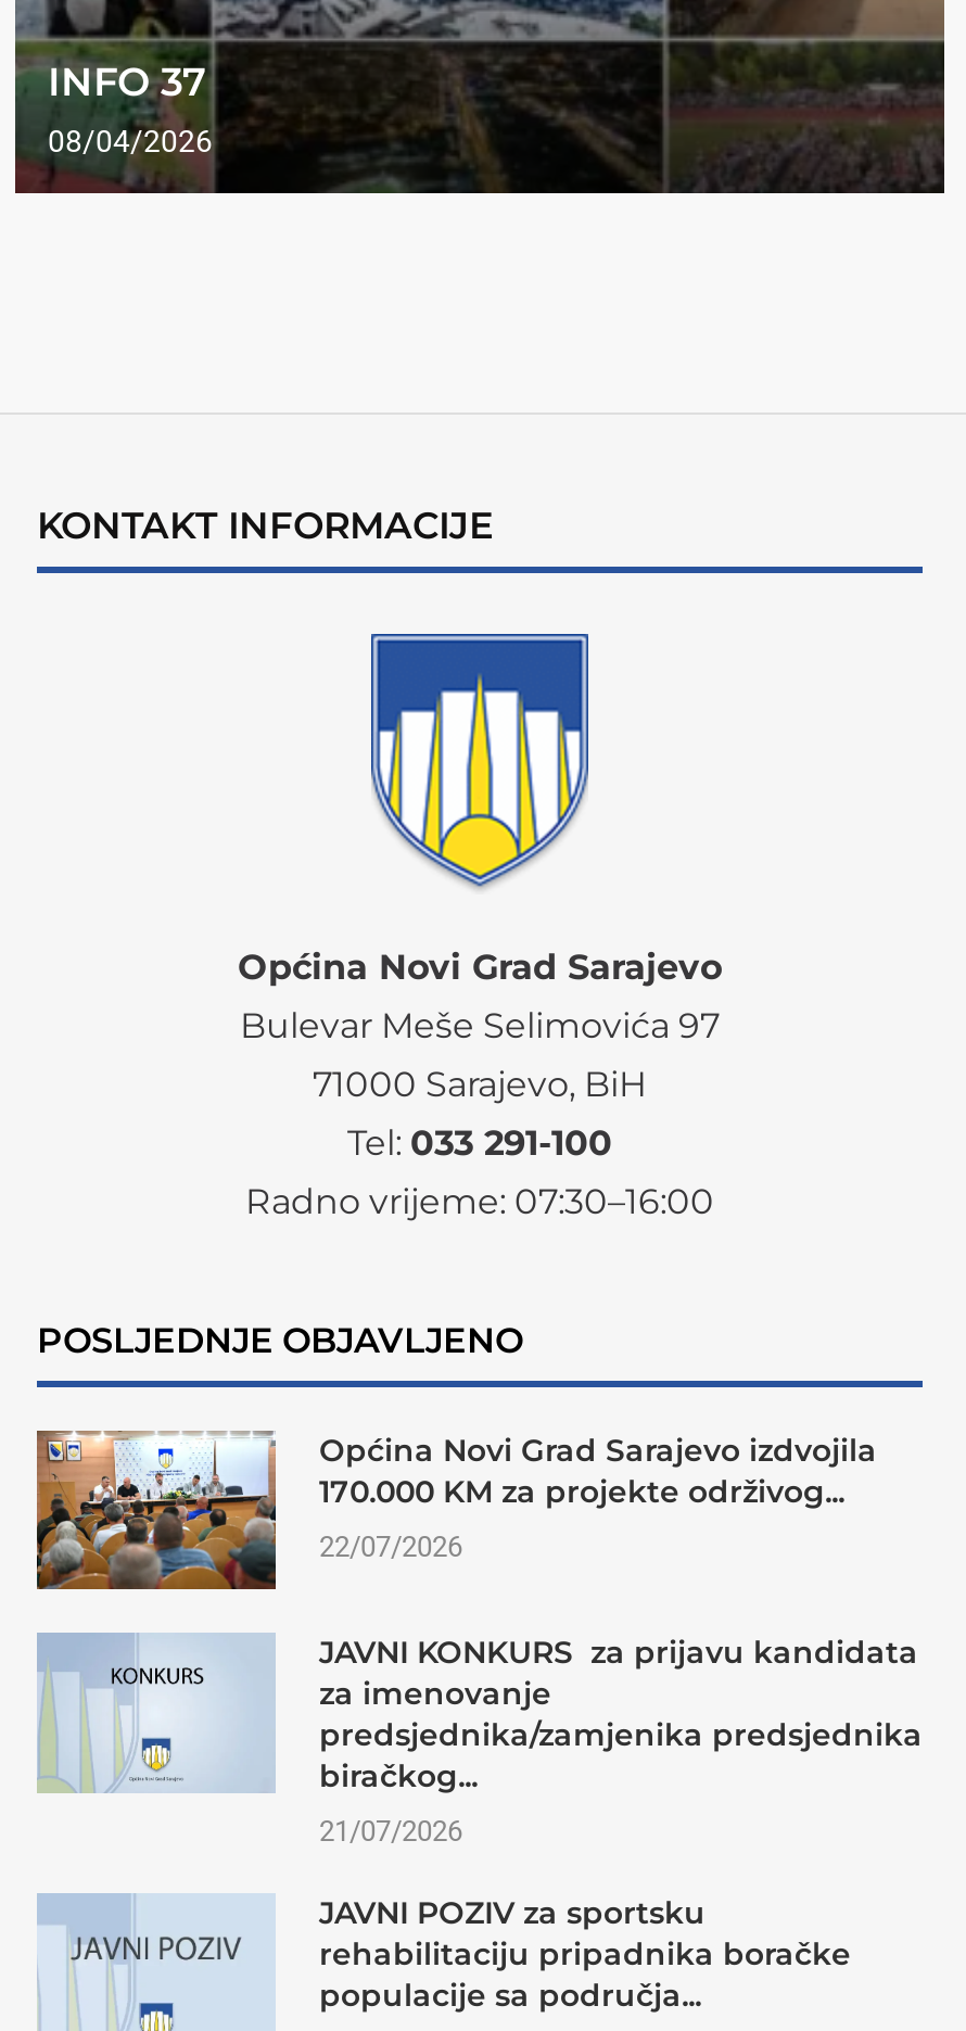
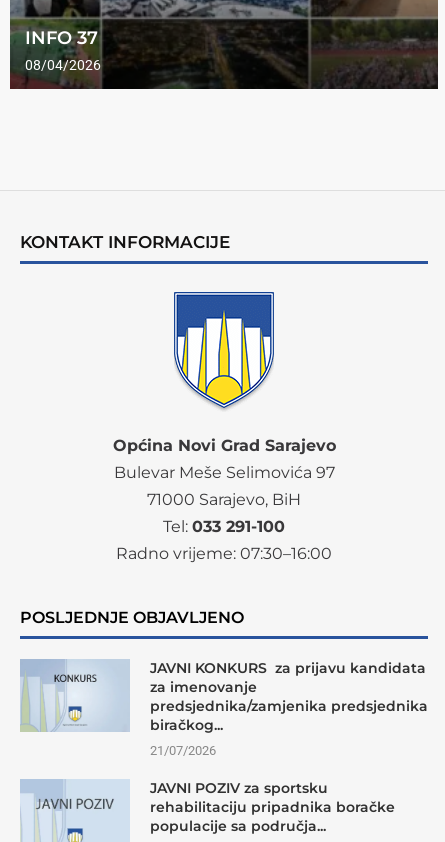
[35,1430,877,1591] [image] | Općina Novi Grad Sarajevo izdvojila | 170.000 KM za projekte održivog... | 22/07/2026 -> none

